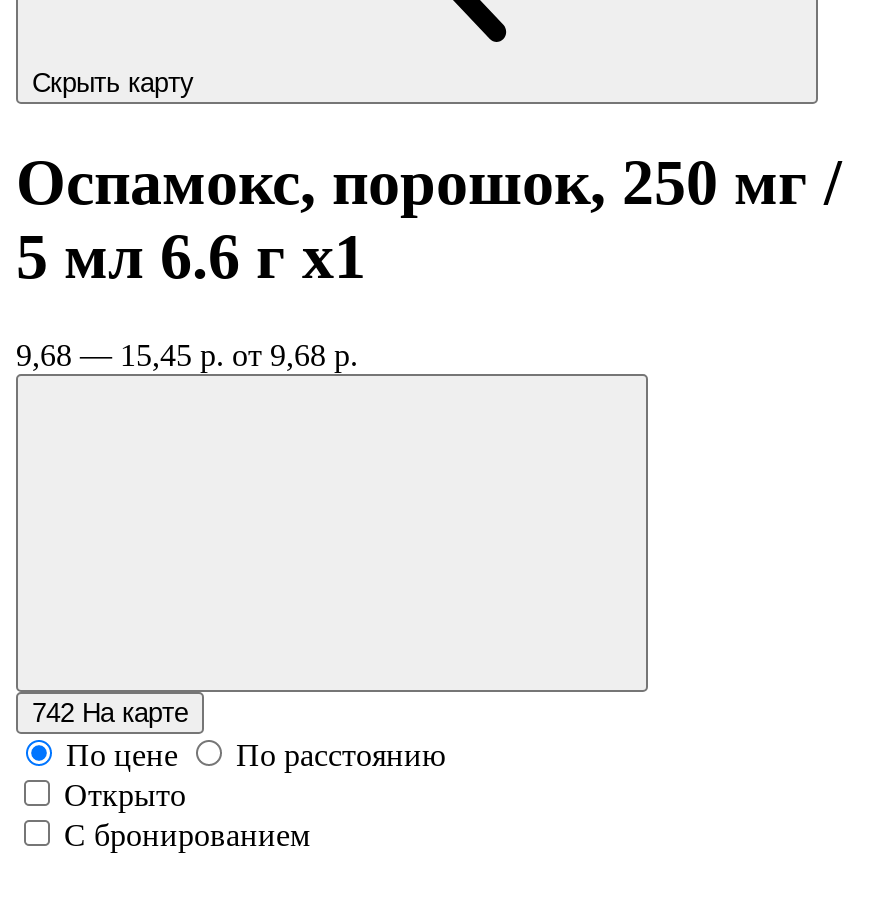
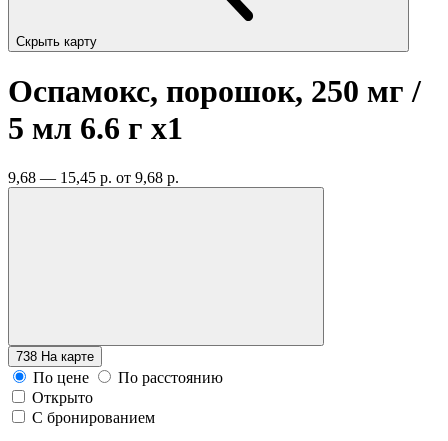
[32,698,188,728] 742 На карте -> [16,349,94,364] 738 На карте

